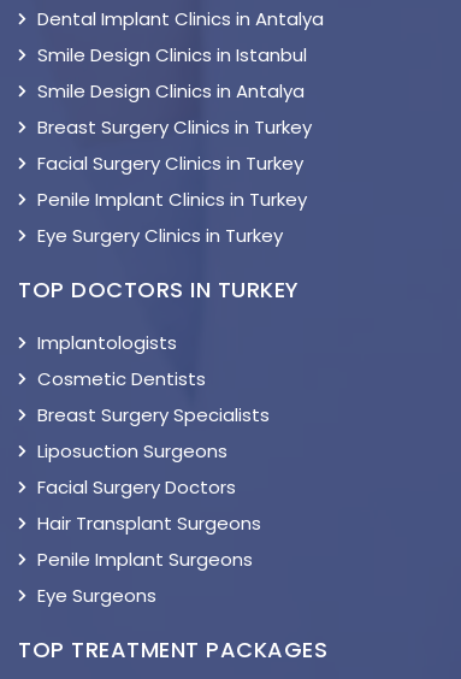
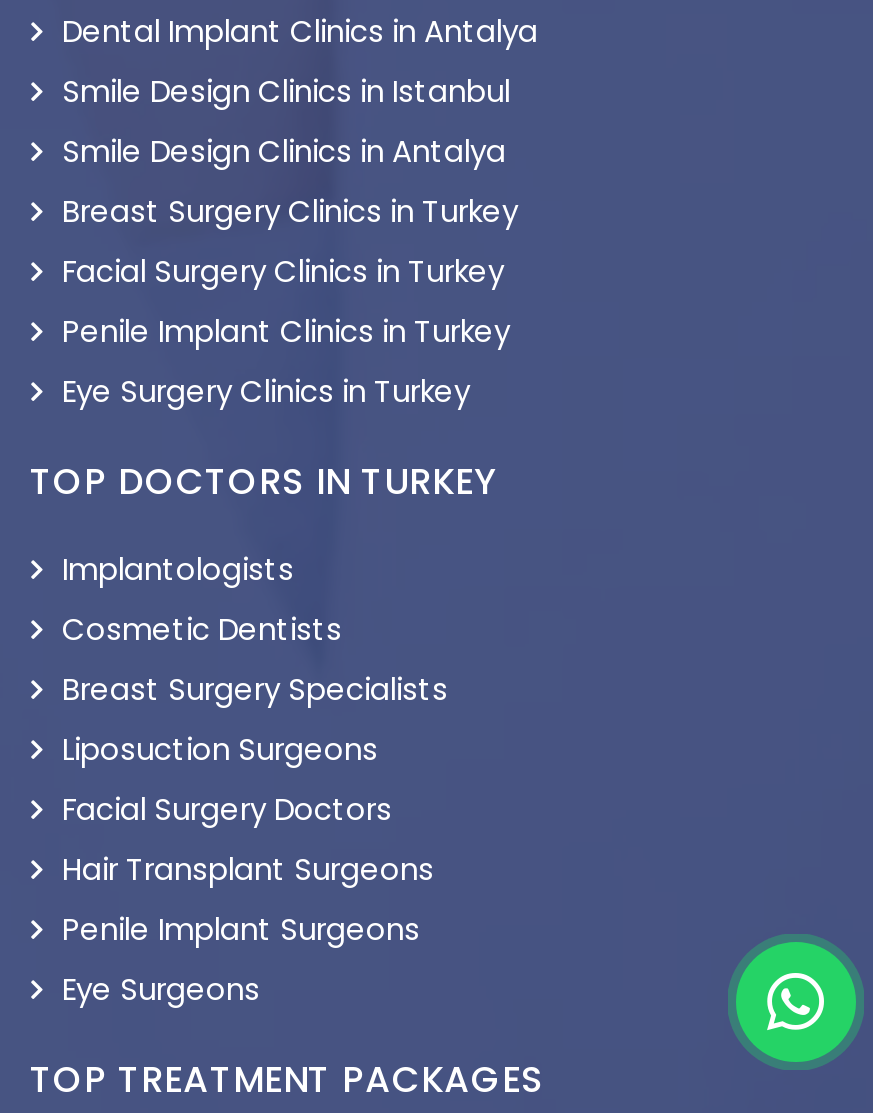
none -> [728,934,864,1070] [image]

